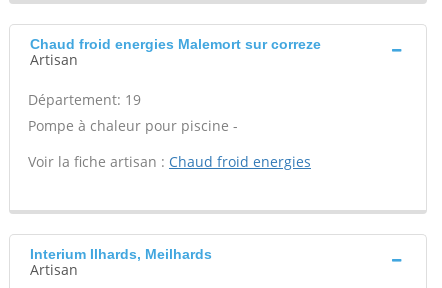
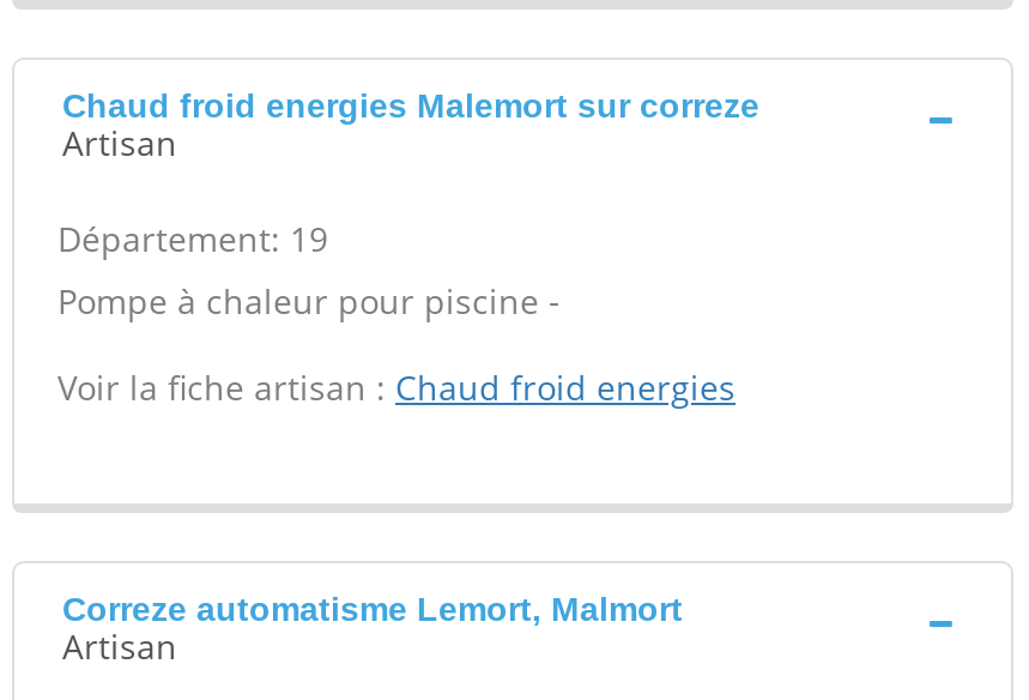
[30,246,212,262] Interium Ilhards, Meilhards -> [62,590,683,628] Correze automatisme Lemort, Malmort

